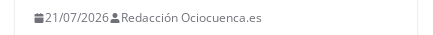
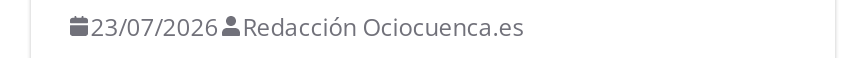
[45,9,262,26] 21/07/2026 Redacción Ociocuenca.es -> [90,9,524,43] 23/07/2026 Redacción Ociocuenca.es

